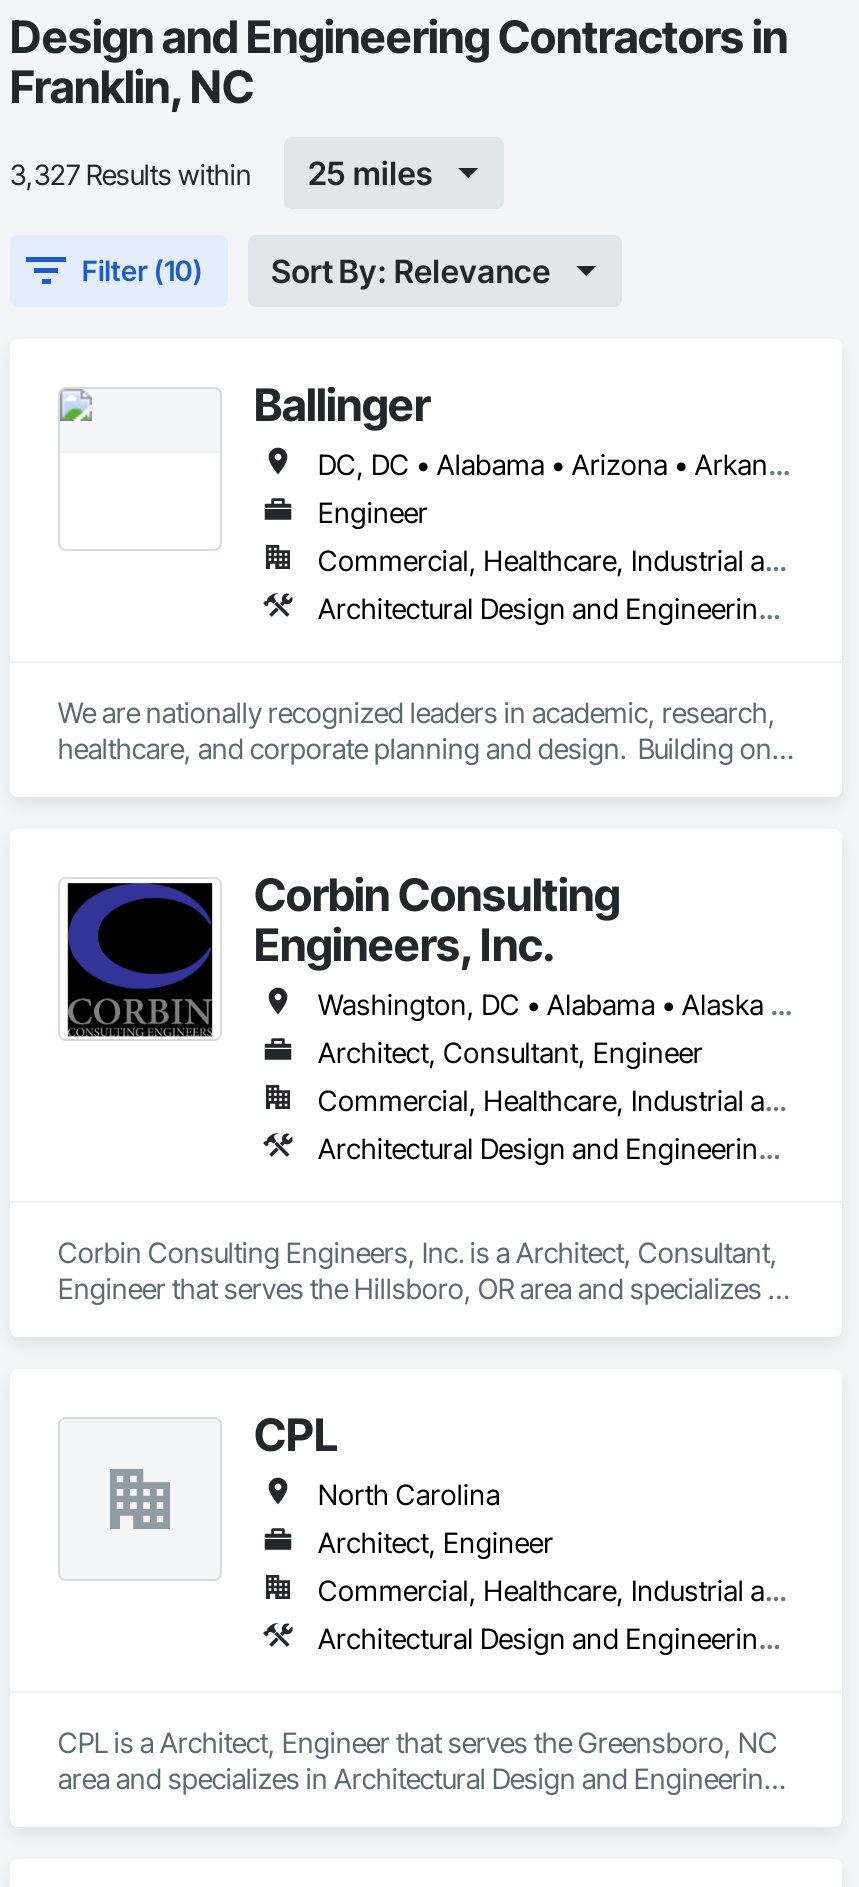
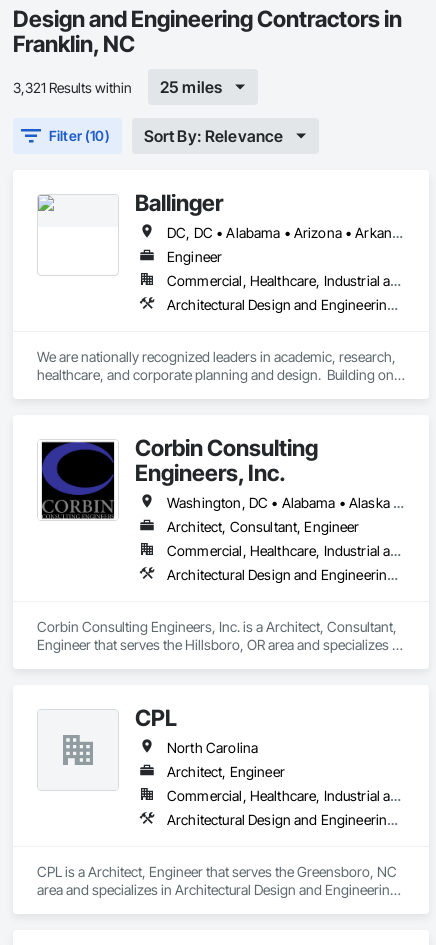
[10,156,252,190] 3,327 Results within -> [13,78,132,95] 3,321 Results within

